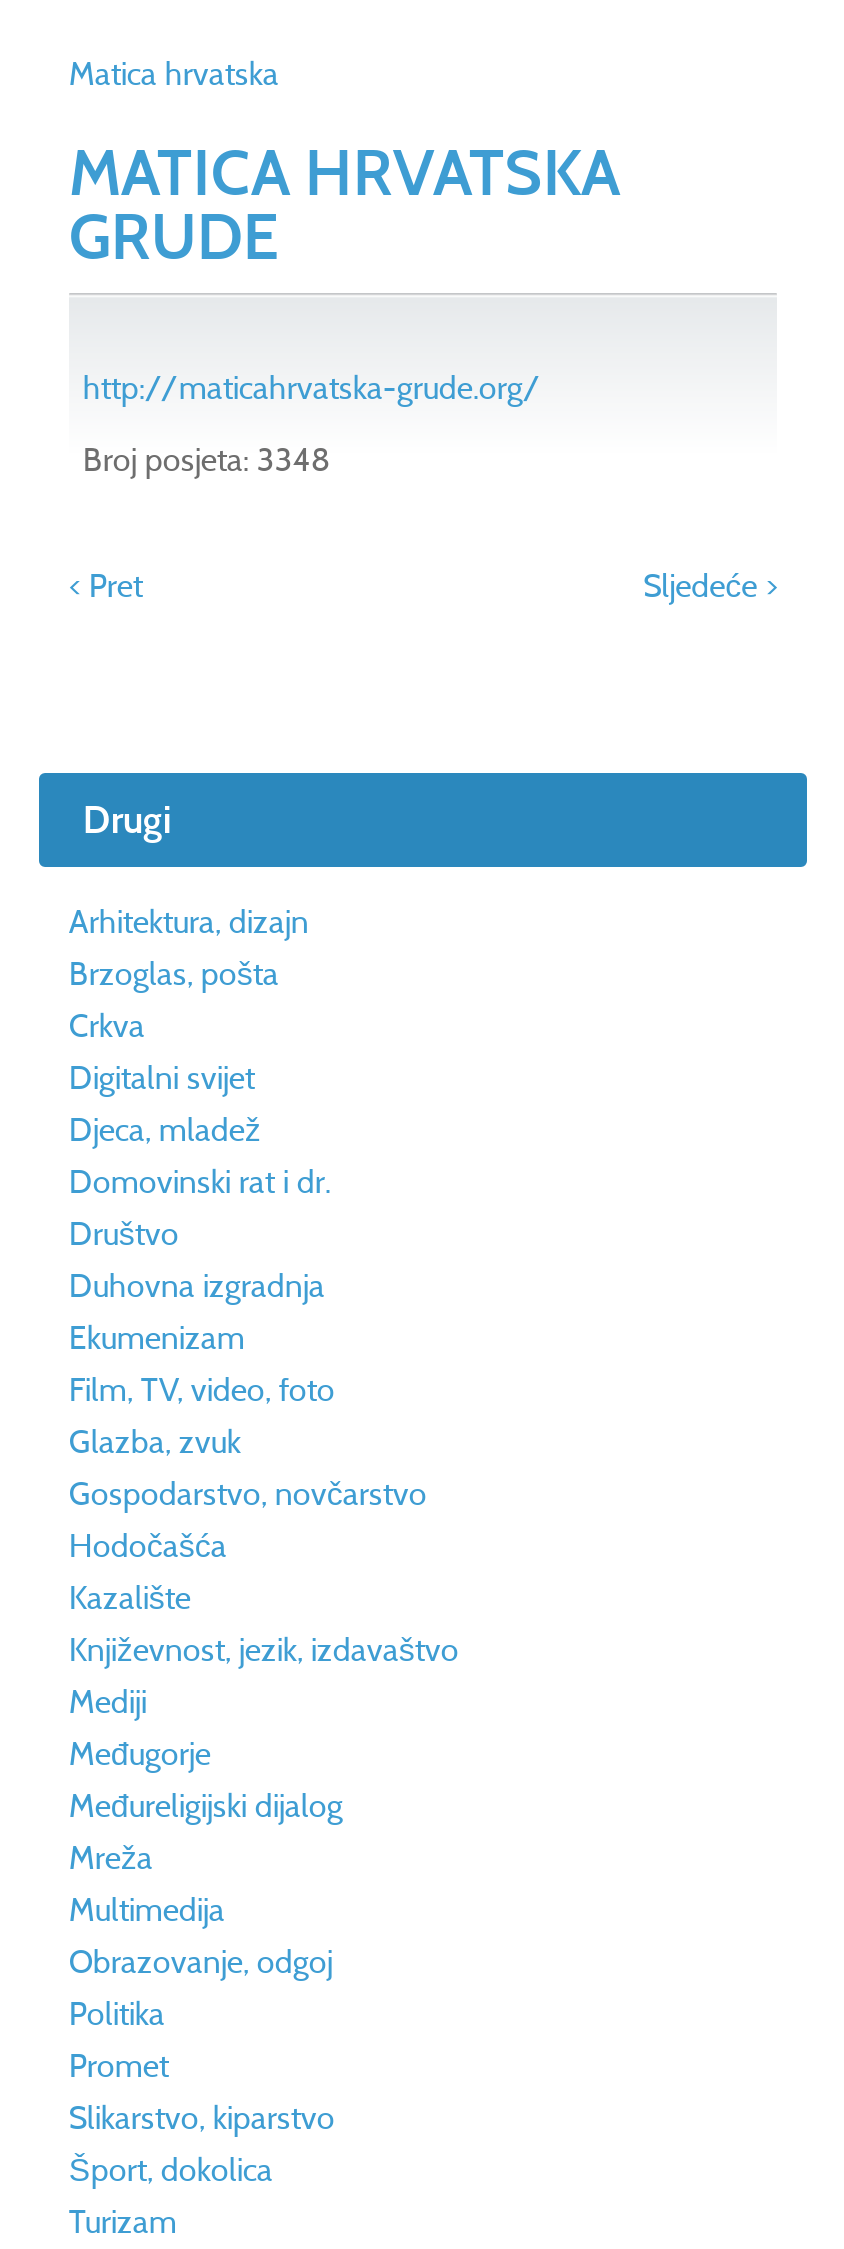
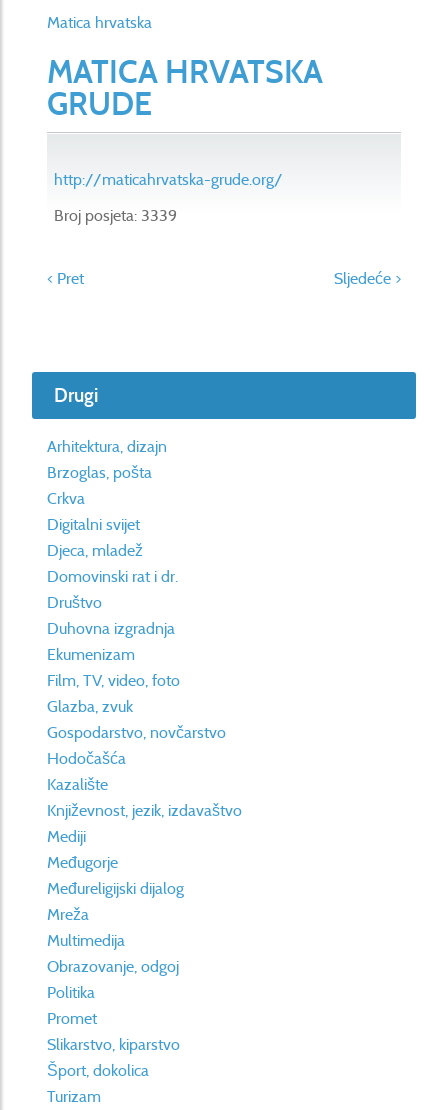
[83,441,331,479] Broj posjeta: 3348 -> [54,206,177,225] Broj posjeta: 3339

